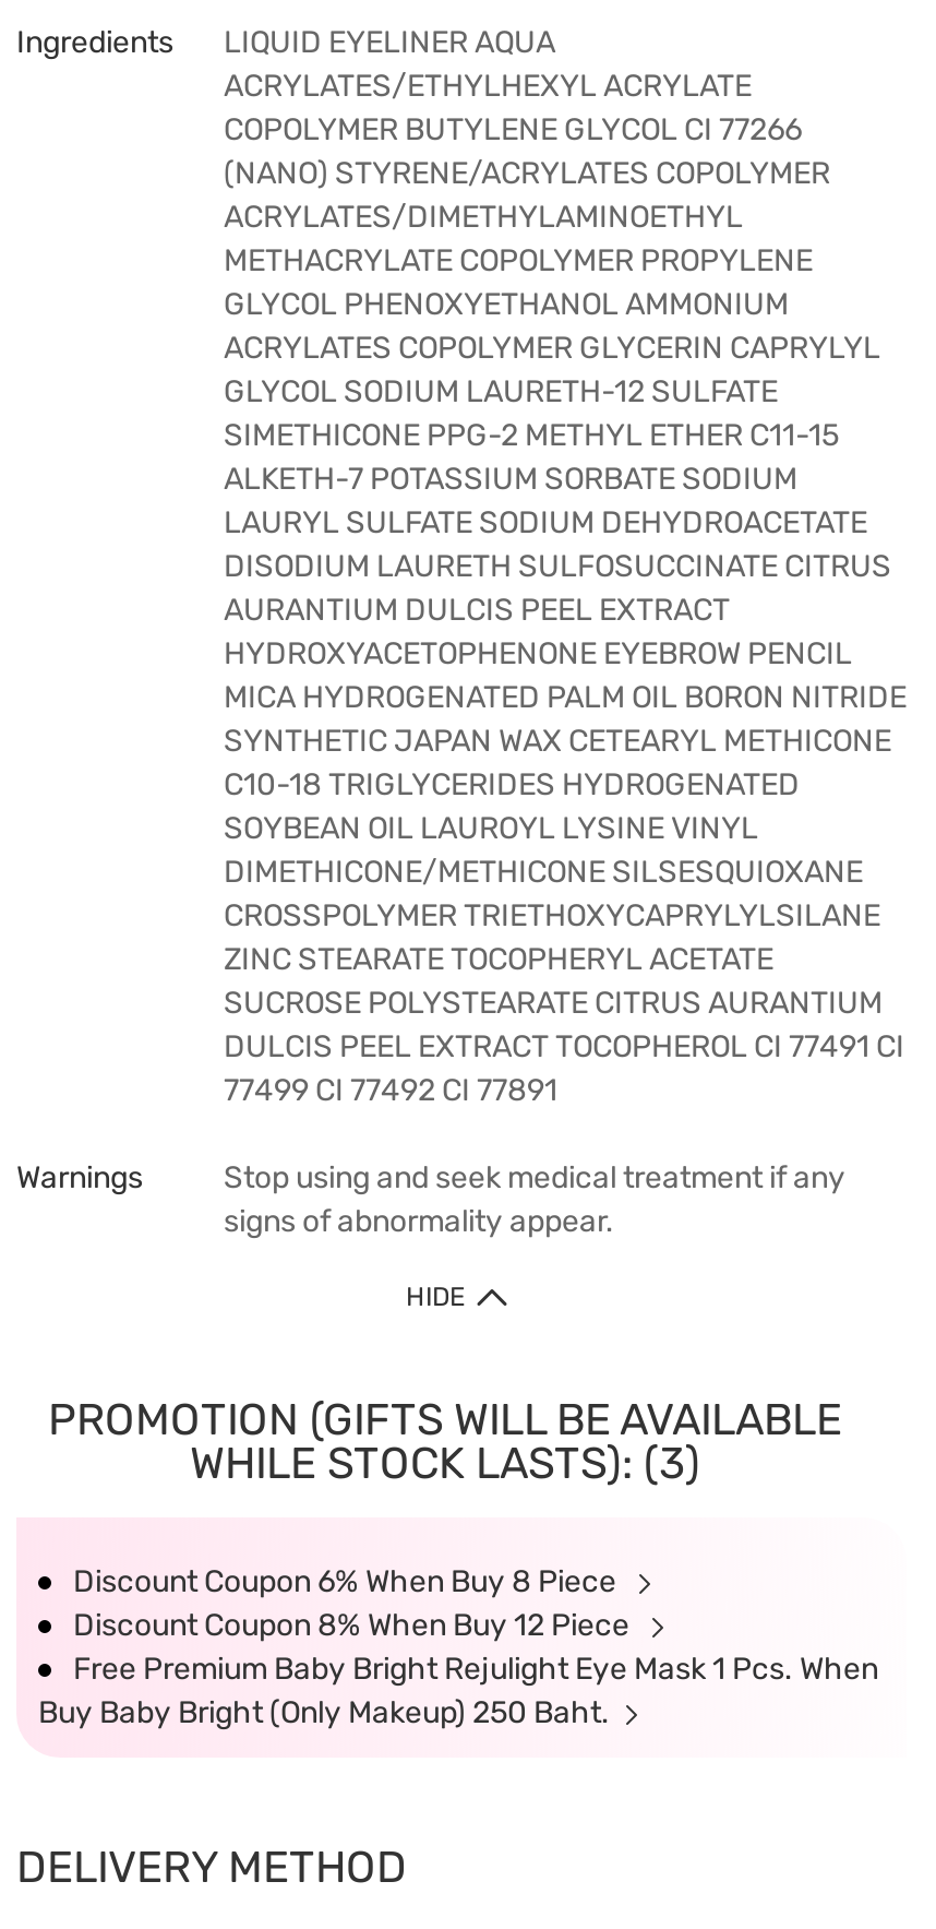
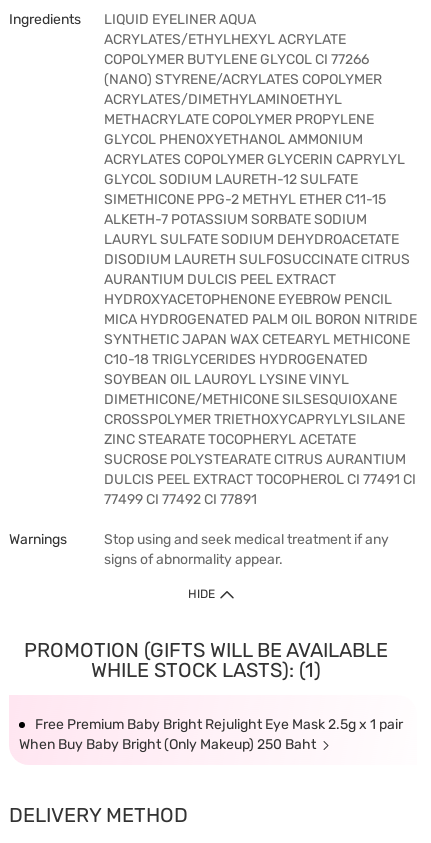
[190,1437,700,1489] WHILE STOCK LASTS): (3) -> [90,658,320,682] WHILE STOCK LASTS): (1)
[38,1563,878,1731] Discount Coupon 6% When Buy 8 Piece | Discount Coupon 8% When Buy 12 Piece | Free Premium Baby Bright Rejulight Eye Mask 1 Pcs. When | Buy Baby Bright (Only Makeup) 250 Baht. -> [19,716,403,753] Free Premium Baby Bright Rejulight Eye Mask 2.5g x 1 pair | When Buy Baby Bright (Only Makeup) 250 Baht

